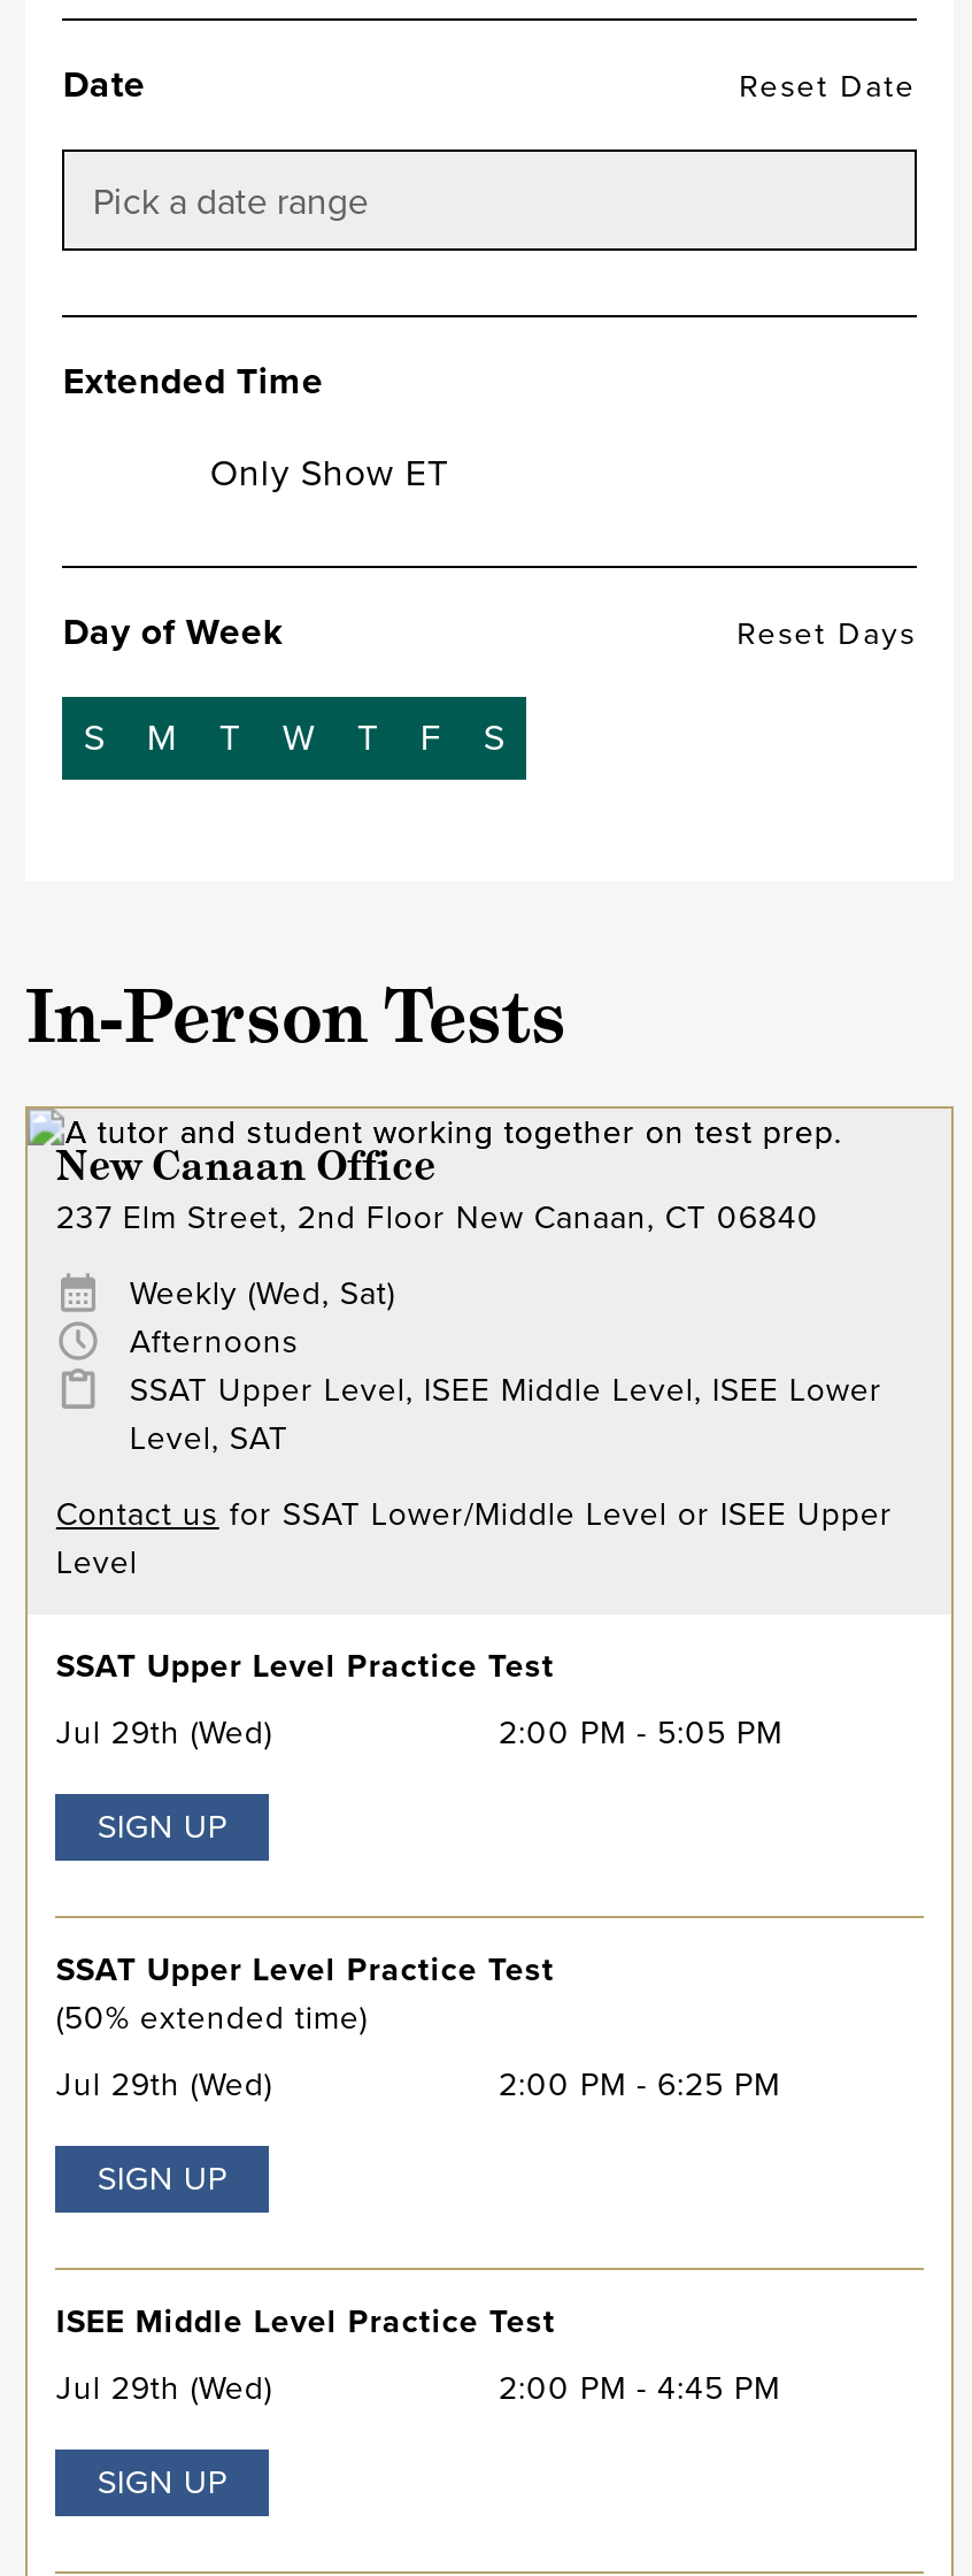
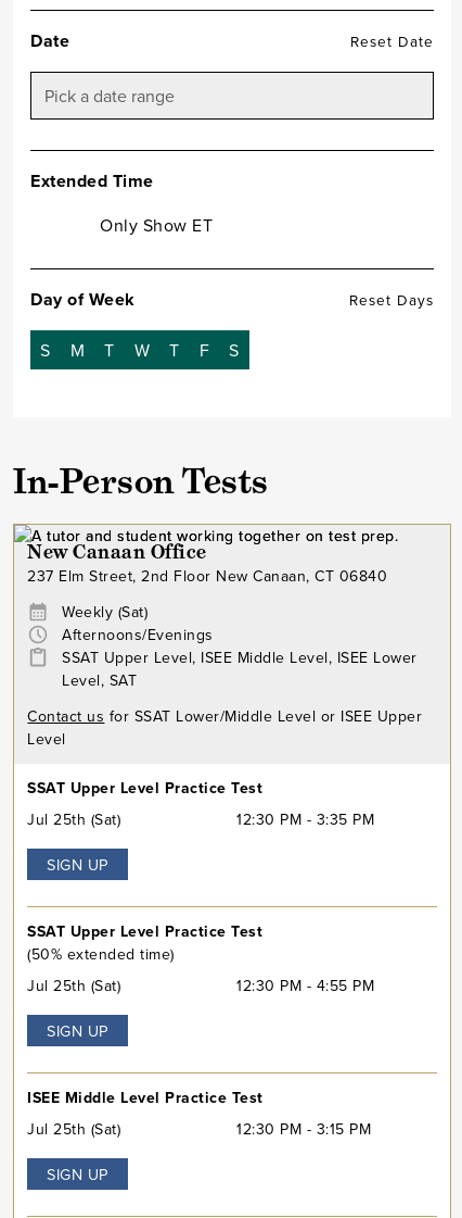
[130,1269,395,1365] Weekly (Wed, Sat) | Afternoons -> [62,600,214,645] Weekly (Sat) | Afternoons/Evenings
[56,1708,272,1756] Jul 29th (Wed) -> [28,808,121,830] Jul 25th (Sat)
[499,1708,782,1756] 2:00 PM - 5:05 PM -> [236,808,374,830] 12:30 PM - 3:35 PM
[56,2060,272,2108] Jul 29th (Wed) -> [28,974,121,996] Jul 25th (Sat)
[499,2060,780,2108] 2:00 PM - 6:25 PM -> [236,974,374,996] 12:30 PM - 4:55 PM
[56,2363,272,2412] Jul 29th (Wed) -> [28,1118,121,1139] Jul 25th (Sat)
[499,2363,780,2412] 2:00 PM - 4:45 PM -> [236,1118,371,1139] 12:30 PM - 3:15 PM

